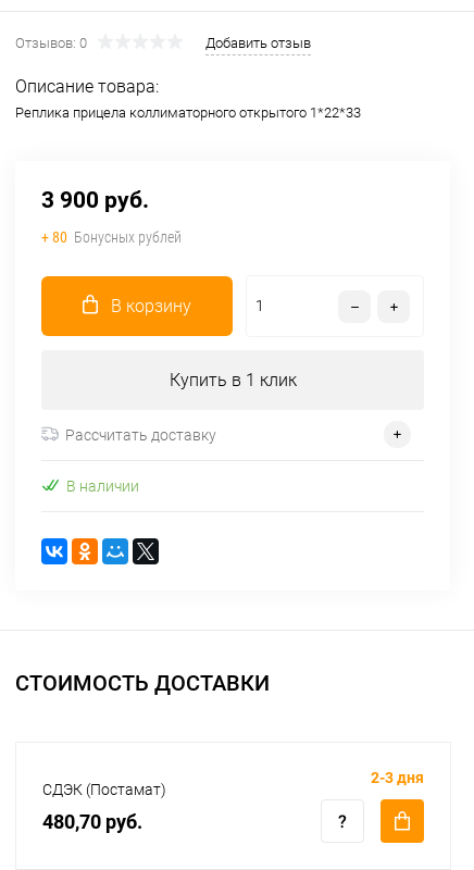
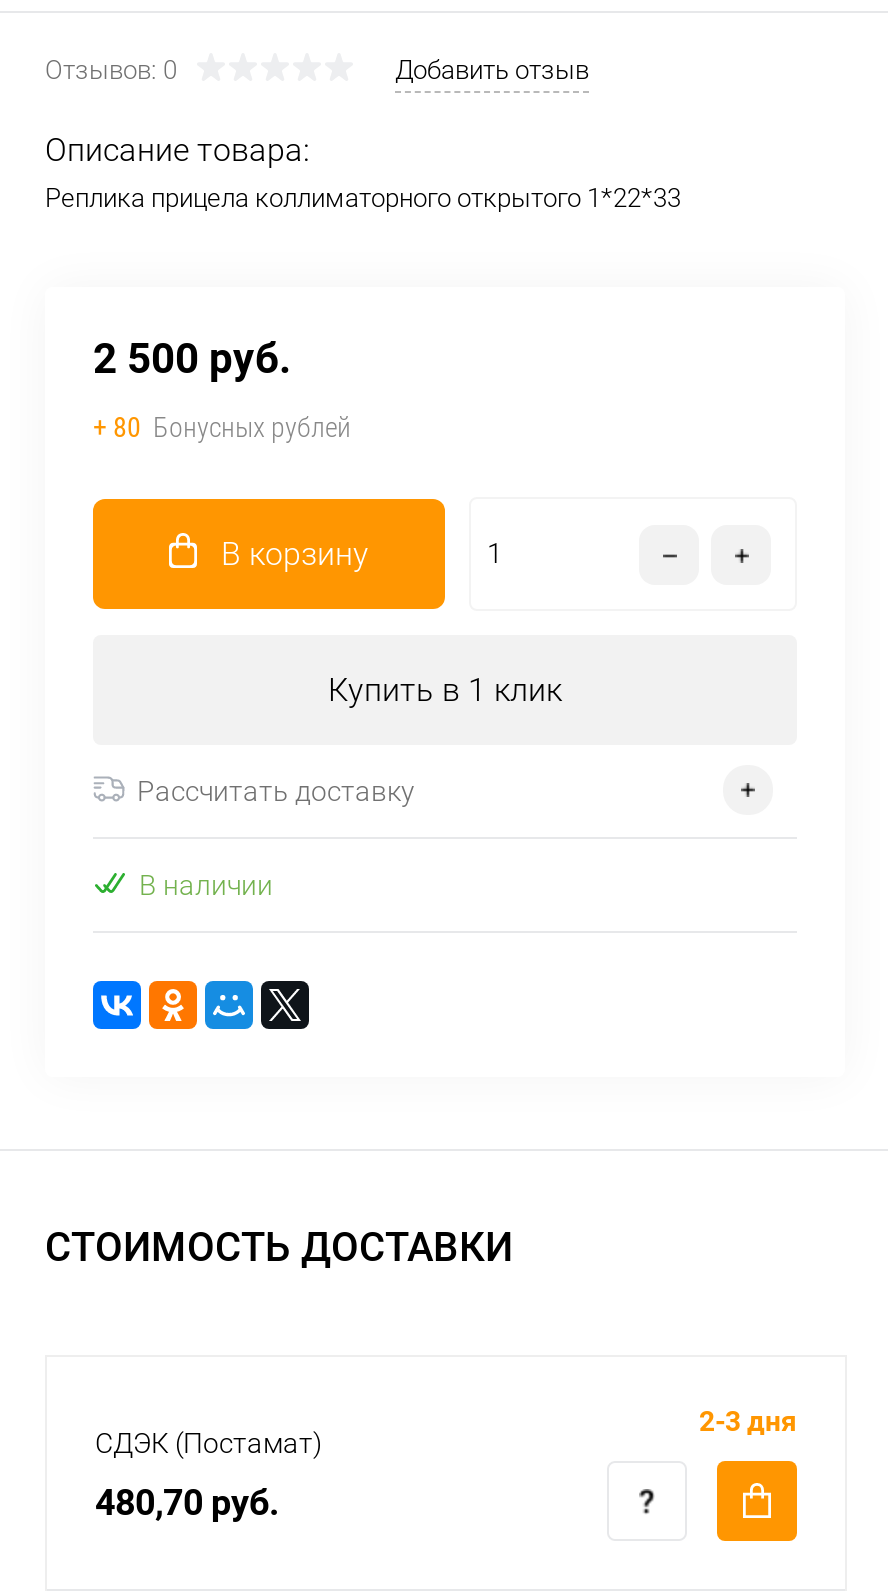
[41,187,149,213] 3 900 руб. -> [93,335,291,383] 2 500 руб.

